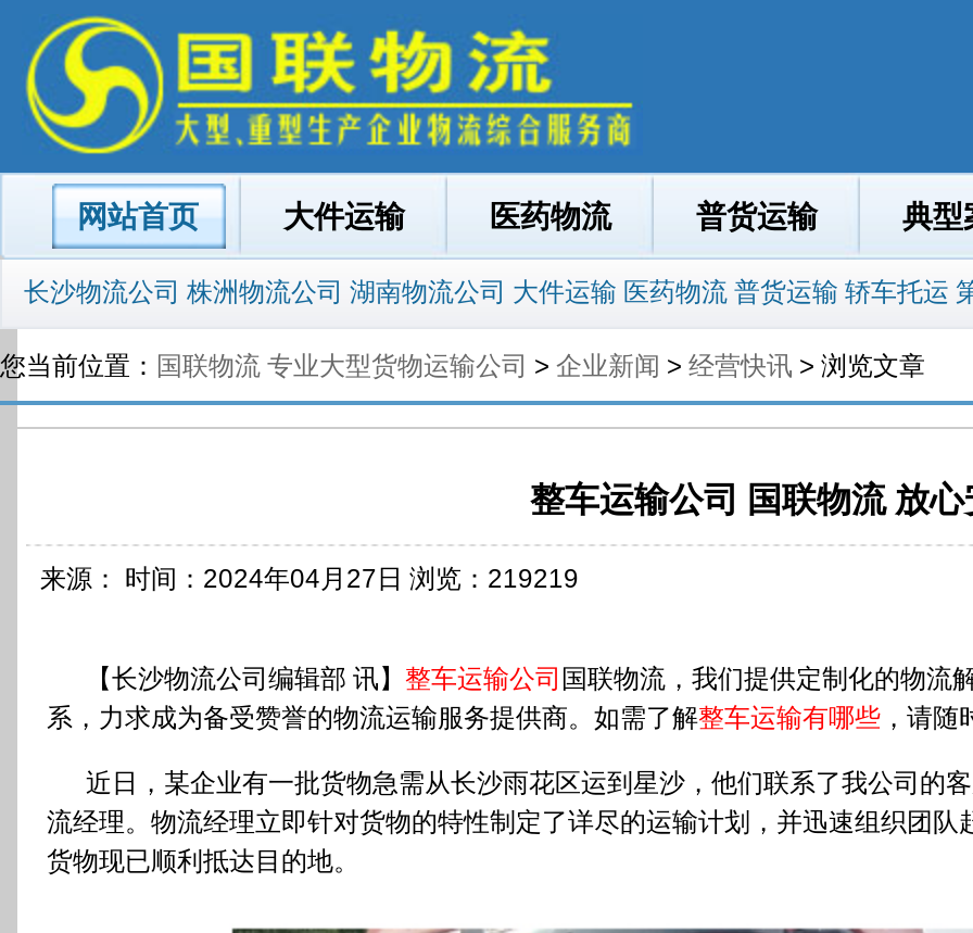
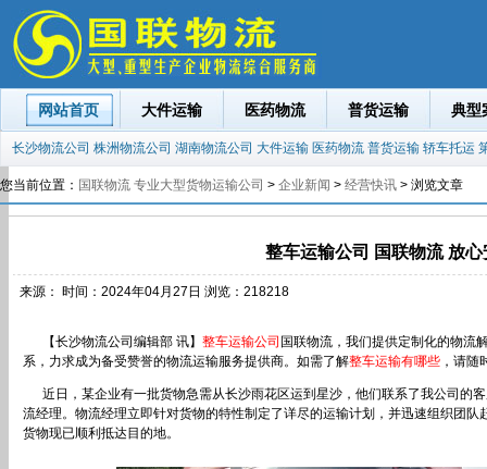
[40,564,579,594] 来源： 时间：2024年04月27日 浏览：219219 -> [20,284,290,299] 来源： 时间：2024年04月27日 浏览：218218

